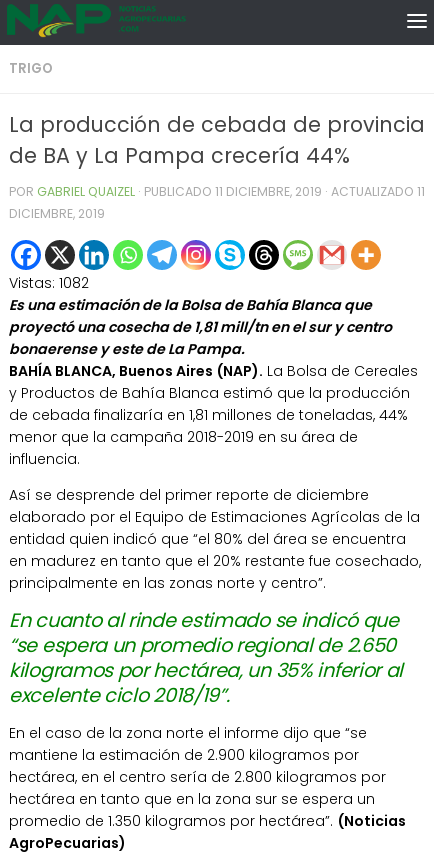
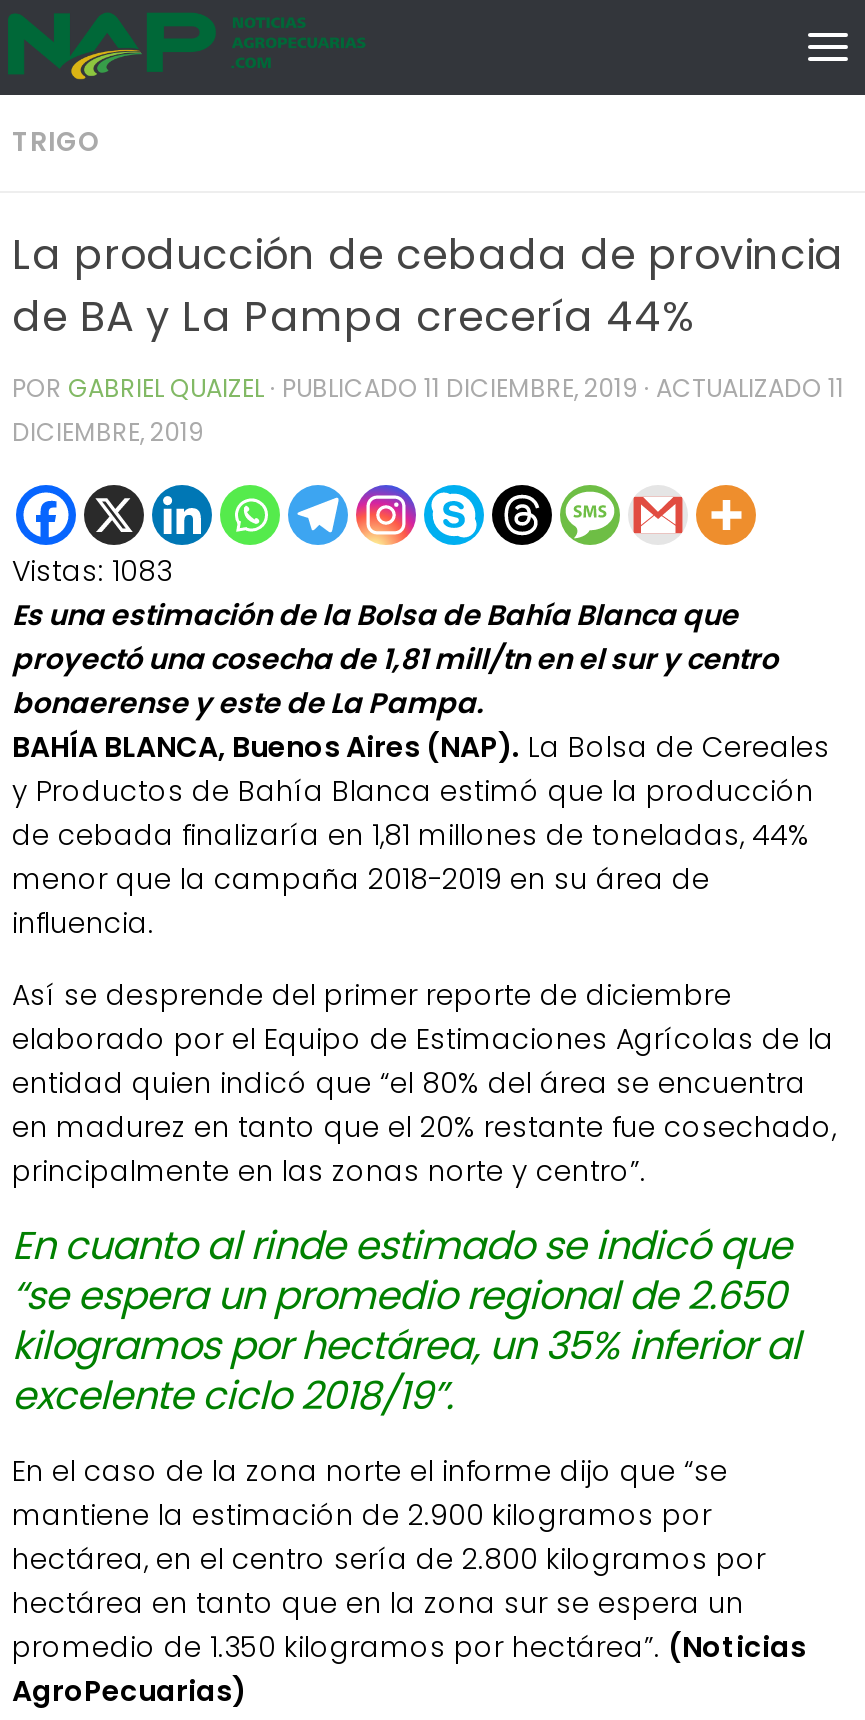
[9,273,89,293] Vistas: 1082 -> [12,551,172,591] Vistas: 1083

